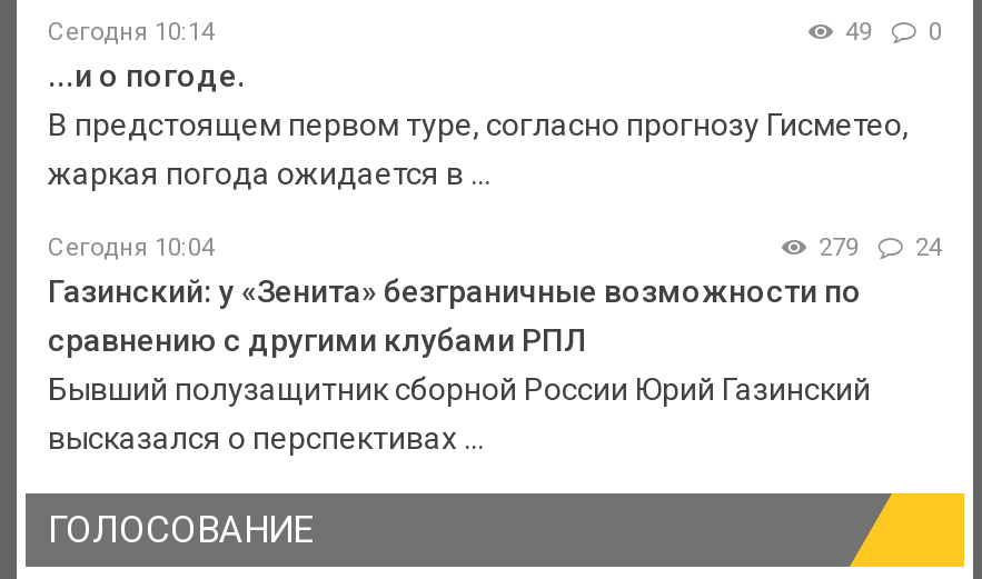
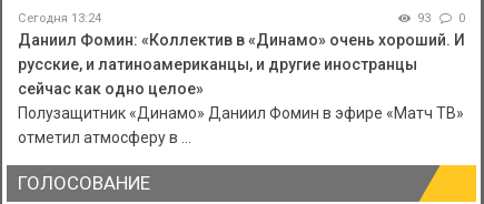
[48,18,879,47] Сегодня 10:14 | 49 -> [18,11,434,25] Сегодня 13:24 | 93
[48,58,942,456] ...и о погоде. | В предстоящем первом туре, согласно прогнозу Гисметео, | жаркая погода ожидается в ... | Сегодня 10:04 | 279 | 24 | Газинский: у «Зенита» безграничные возможности по | сравнению с другими клубами РПЛ | Бывший полузащитник сборной России Юрий Газинский | высказался о перспективах ... -> [18,31,465,146] Даниил Фомин: «Коллектив в «Динамо» очень хороший. И | русские, и латиноамериканцы, и другие иностранцы | сейчас как одно целое» | Полузащитник «Динамо» Даниил Фомин в эфире «Матч ТВ» | отметил атмосферу в ...

